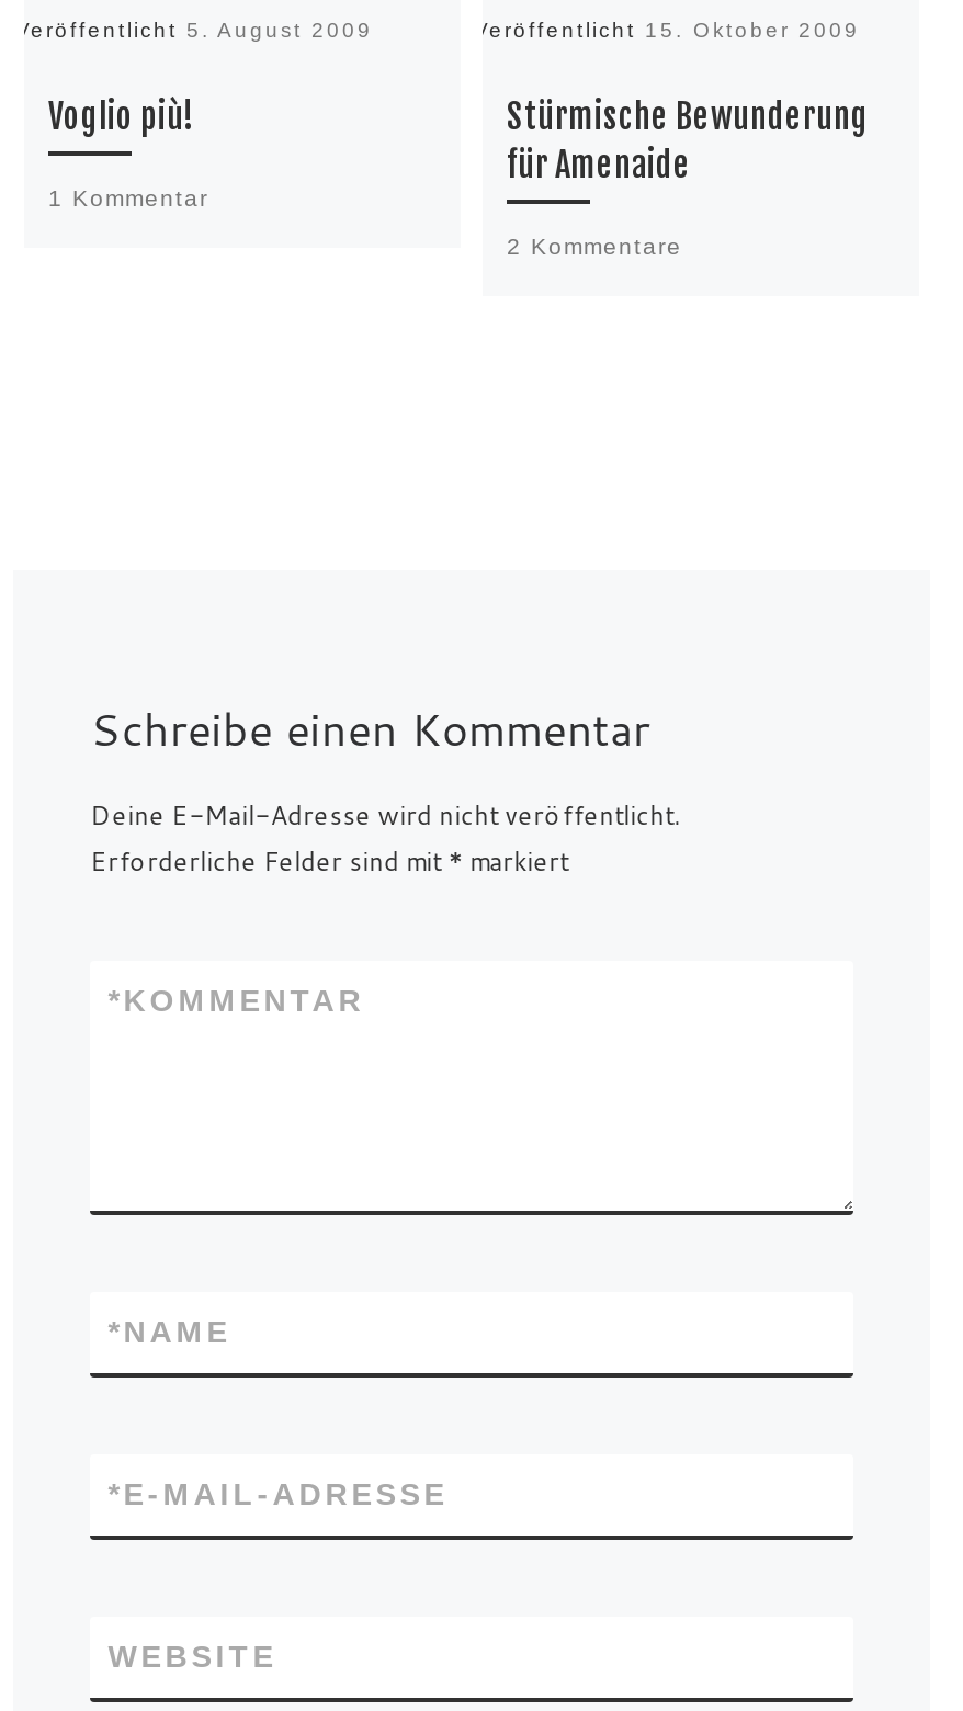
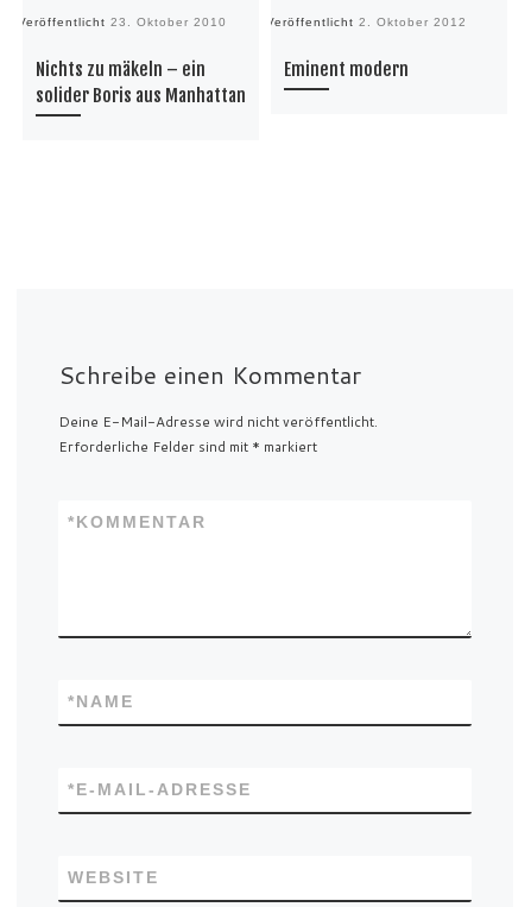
[15,18,373,210] Veröffentlicht 5. August 2009 | Voglio più! | 1 Kommentar -> [18,16,246,107] Veröffentlicht 23. Oktober 2010 | Nichts zu mäkeln – ein | solider Boris aus Manhattan
[474,18,869,258] Veröffentlicht 15. Oktober 2009 | Stürmische Bewunderung | für Amenaide | 2 Kommentare -> [266,16,467,81] Veröffentlicht 2. Oktober 2012 | Eminent modern

